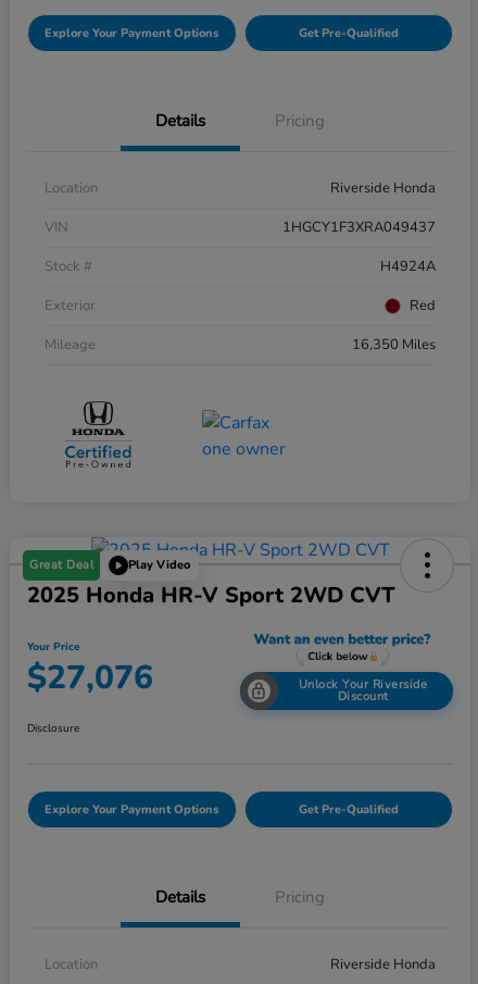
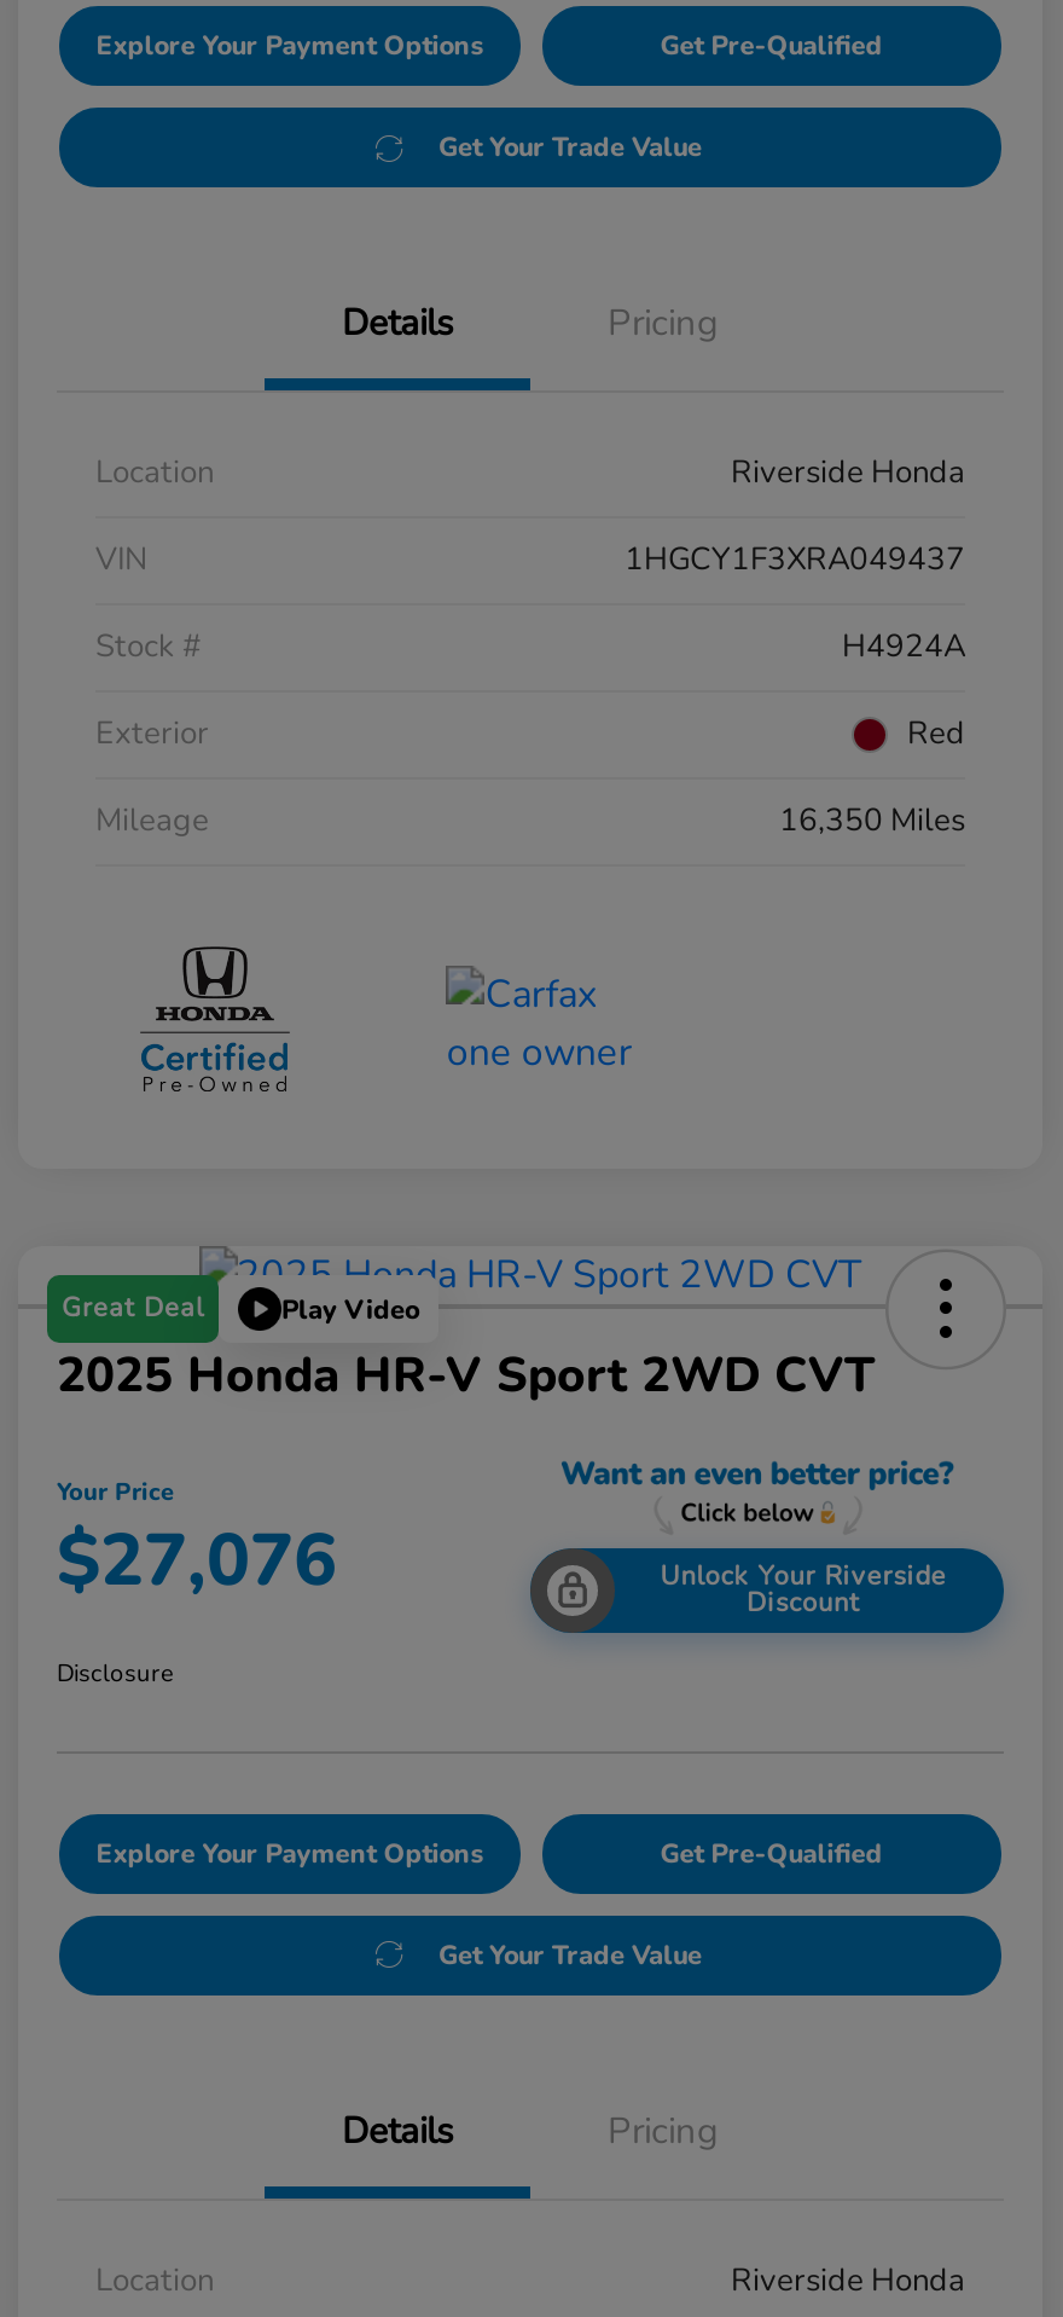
none -> [438,130,702,166] Get Your Trade Value
none -> [438,1937,702,1973] Get Your Trade Value

